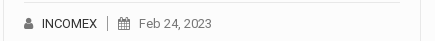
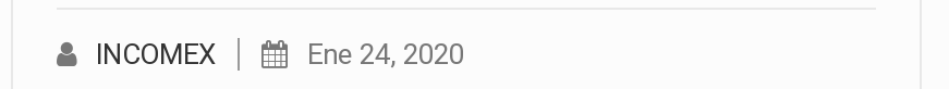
[139,16,212,31] Feb 24, 2023 -> [307,37,464,69] Ene 24, 2020

